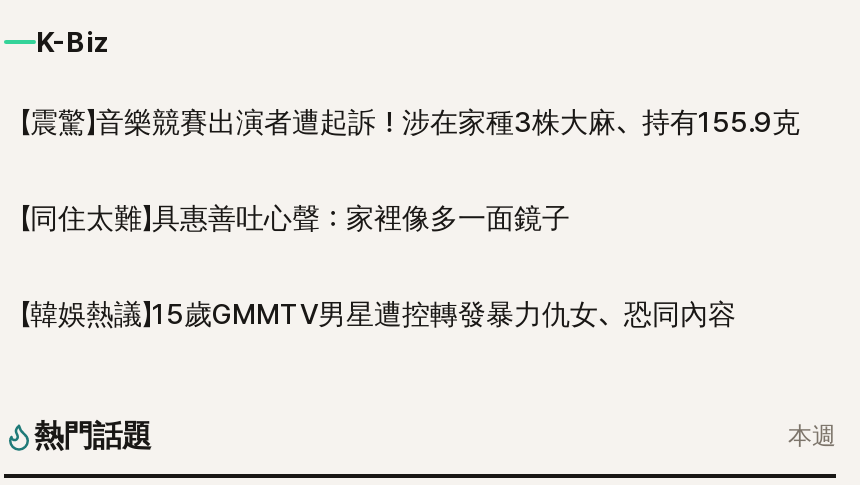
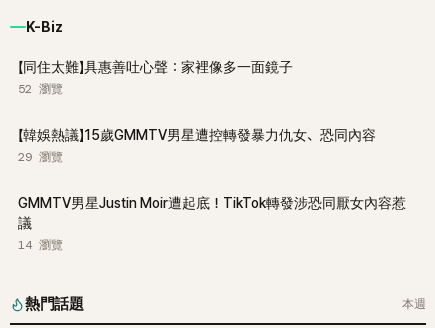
[20,106,800,138] 【震驚】音樂競賽出演者遭起訴！涉在家種3株大麻、持有155.9克 -> none
moved [20,202,570,234] -> [18,59,293,75]: 【同住太難】具惠善吐心聲：家裡像多一面鏡子
none -> [18,81,63,97] 52 瀏覽
moved [20,298,736,330] -> [18,127,376,143]: 【韓娛熱議】15歲GMMTV男星遭控轉發暴力仇女、恐同內容
none -> [18,149,406,253] 29 瀏覽 | GMMTV男星Justin Moir遭起底！TikTok轉發涉恐同厭女內容惹 | 議 | 14 瀏覽

